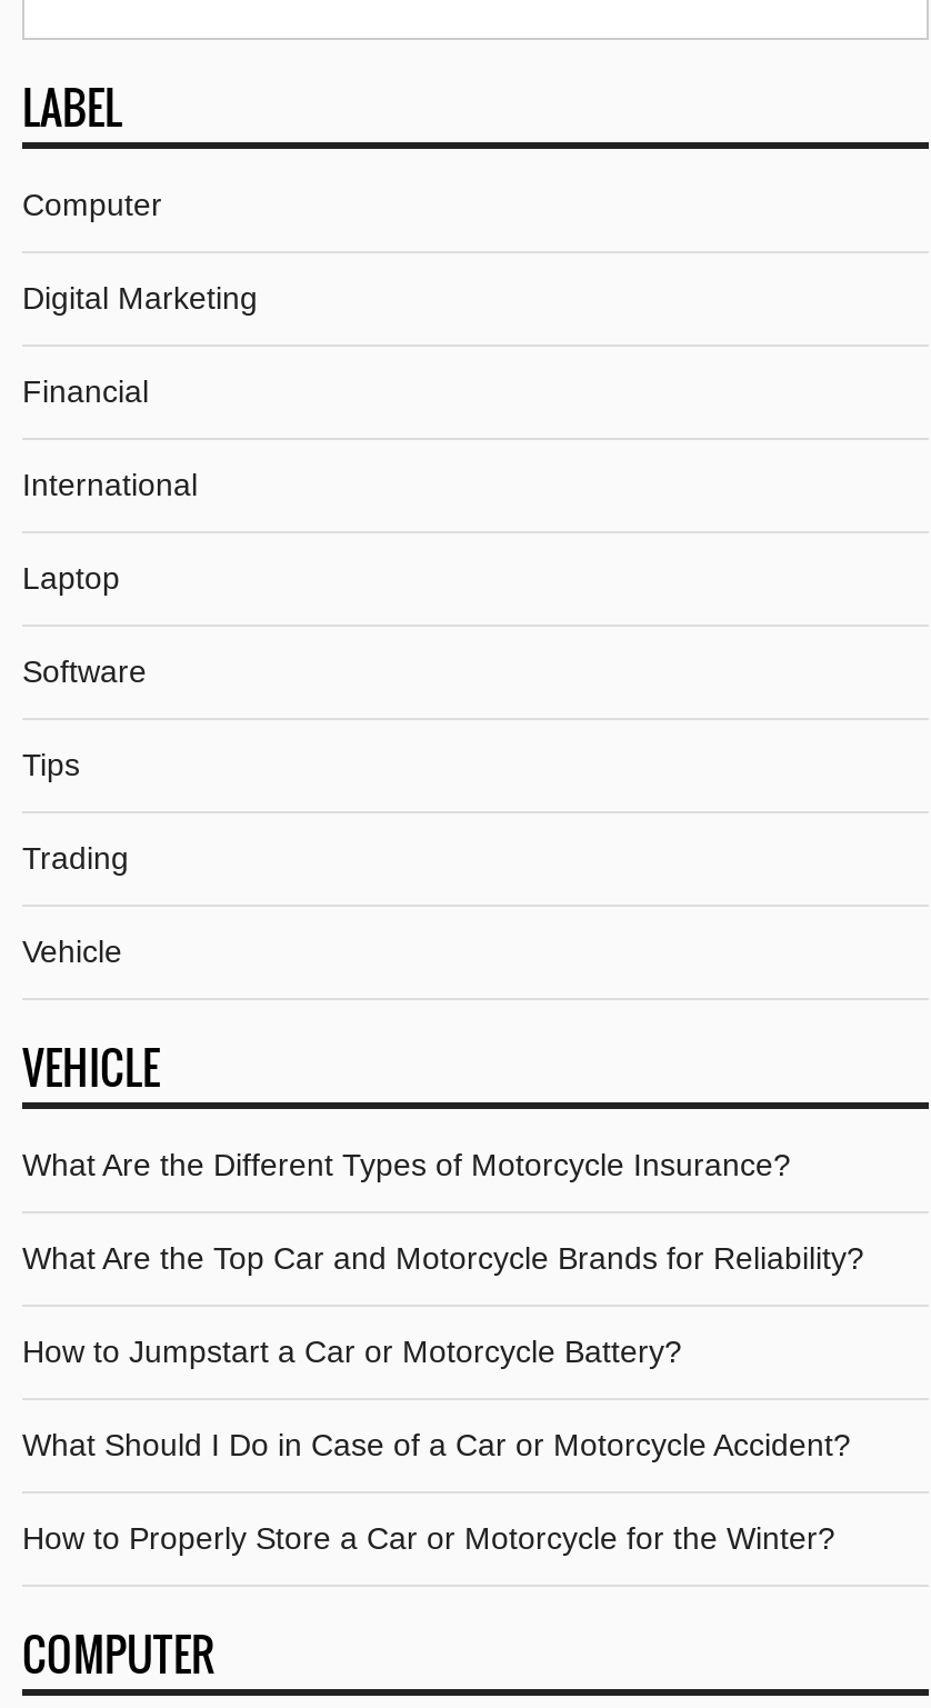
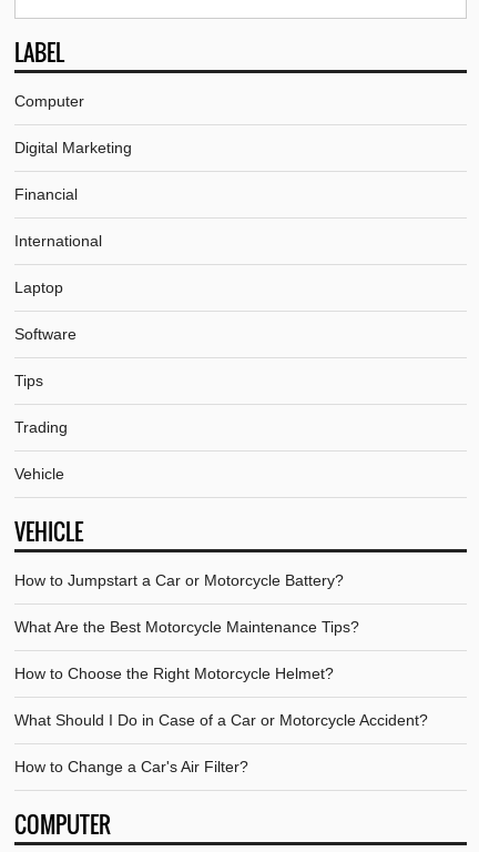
[22,1146,864,1275] What Are the Different Types of Motorcycle Insurance? | What Are the Top Car and Motorcycle Brands for Reliability? -> none
moved [22,1333,682,1368] -> [14,571,344,589]: How to Jumpstart a Car or Motorcycle Battery?
none -> [14,617,359,682] What Are the Best Motorcycle Maintenance Tips? | How to Choose the Right Motorcycle Helmet?
[22,1519,835,1555] How to Properly Store a Car or Motorcycle for the Winter? -> [14,757,248,775] How to Change a Car's Air Filter?

